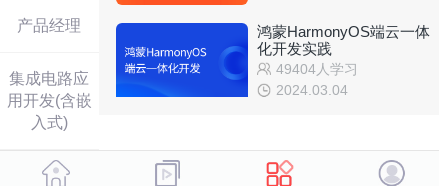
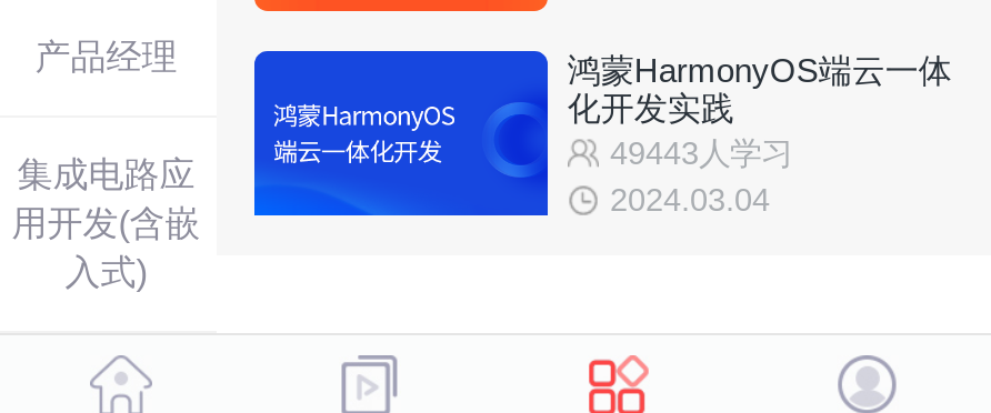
[276,61,358,77] 49404人学习 -> [610,135,792,170] 49443人学习

